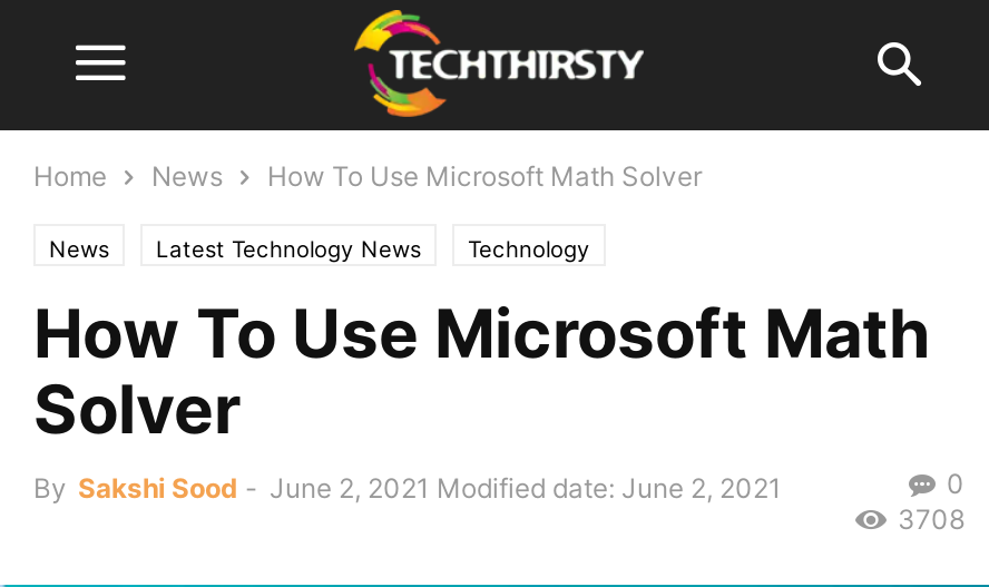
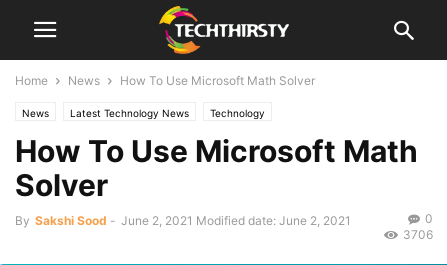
[898,502,964,536] 3708 -> [403,227,433,242] 3706

